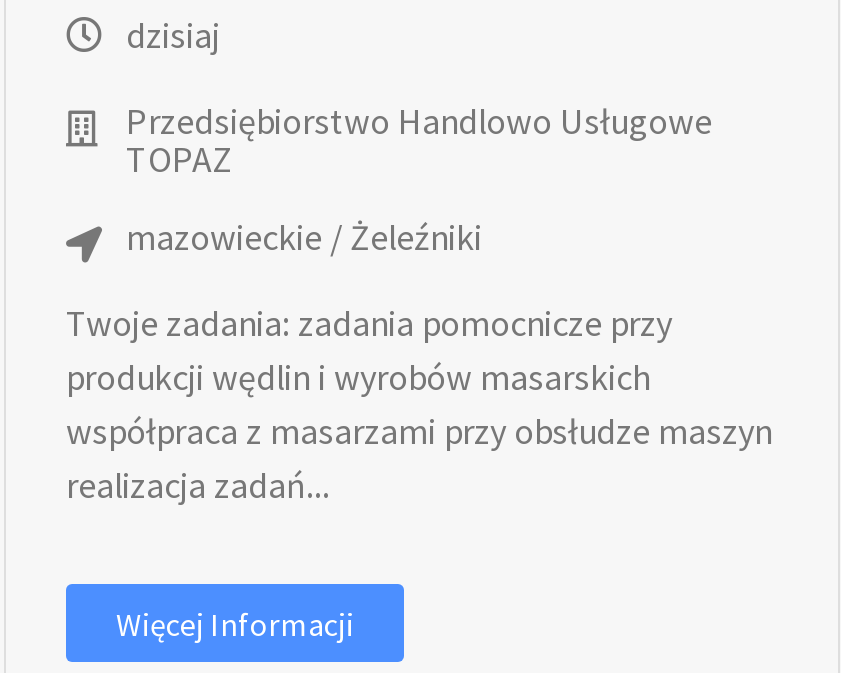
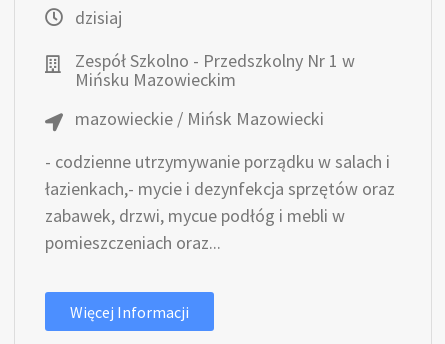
[126,98,712,182] Przedsiębiorstwo Handlowo Usługowe | TOPAZ -> [75,49,355,91] Zespół Szkolno - Przedszkolny Nr 1 w | Mińsku Mazowieckim
[126,214,482,260] mazowieckie / Żeleźniki -> [75,107,324,130] mazowieckie / Mińsk Mazowiecki
[66,300,772,508] Twoje zadania: zadania pomocnicze przy | produkcji wędlin i wyrobów masarskich | współpraca z masarzami przy obsłudze maszyn | realizacja zadań... -> [45,150,395,254] - codzienne utrzymywanie porządku w salach i | łazienkach,- mycie i dezynfekcja sprzętów oraz | zabawek, drzwi, mycue podłóg i mebli w | pomieszczeniach oraz...

